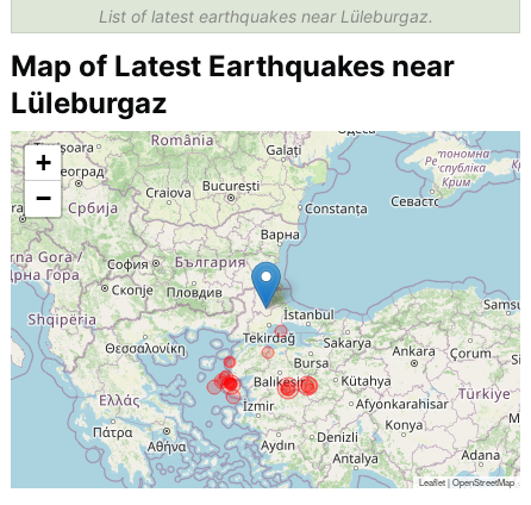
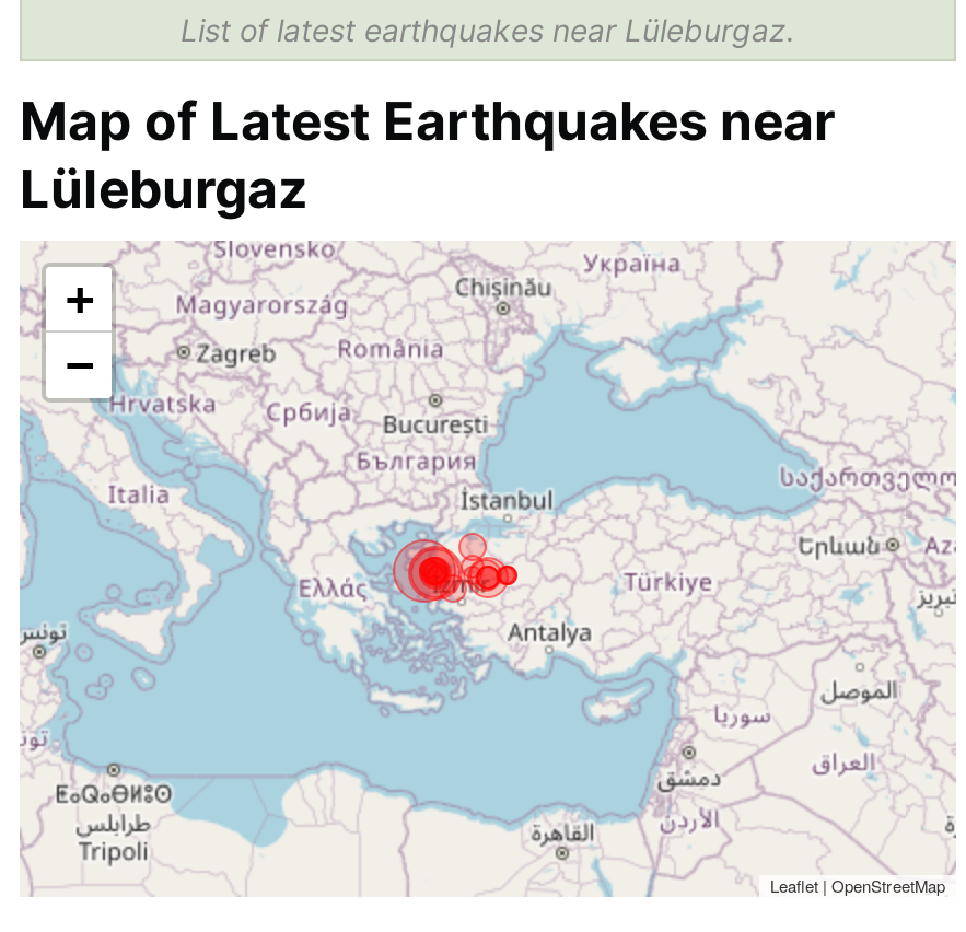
[11,131,520,488] [image] -> [20,241,956,895] [image]

